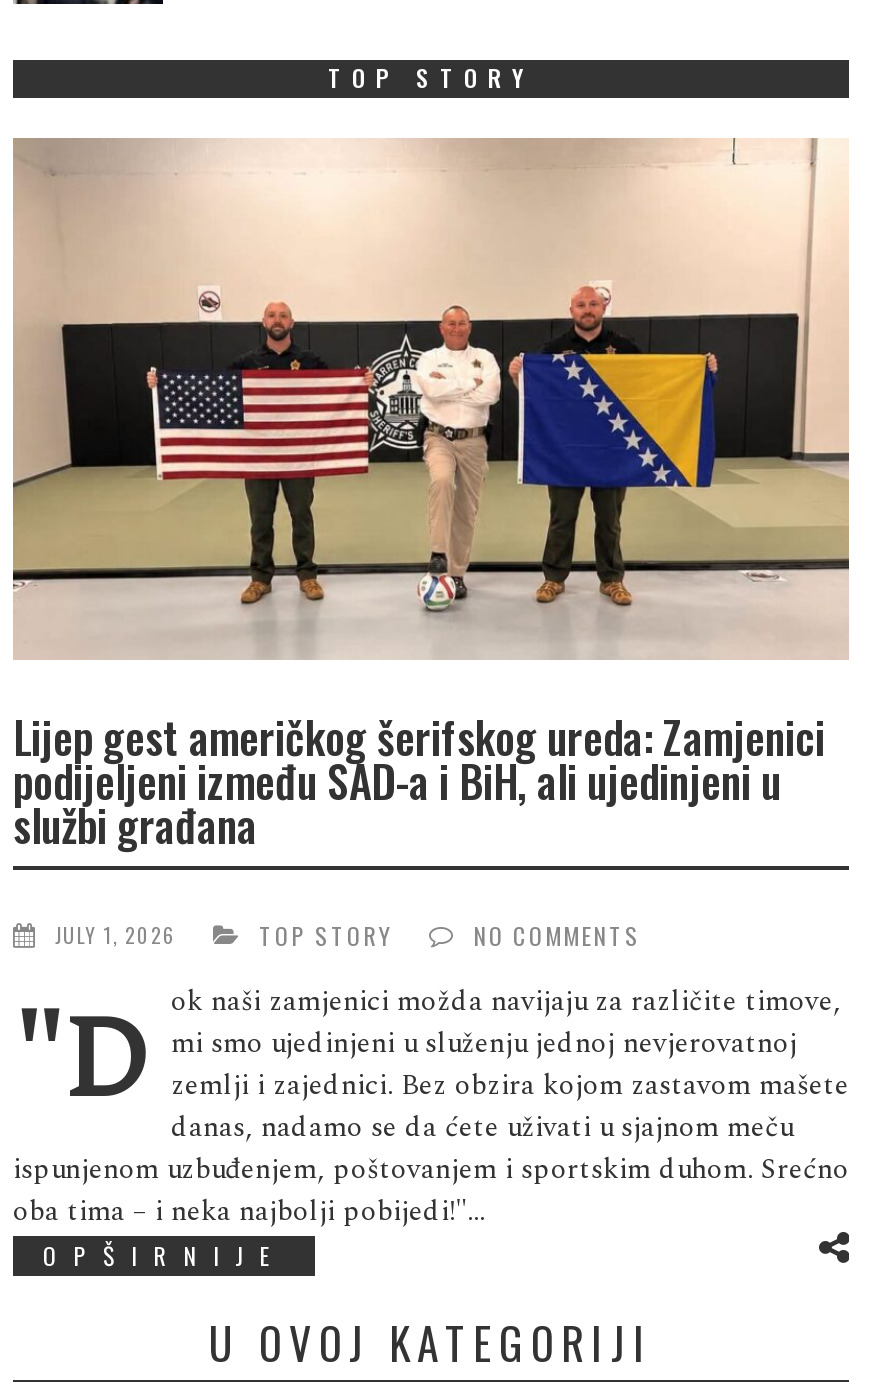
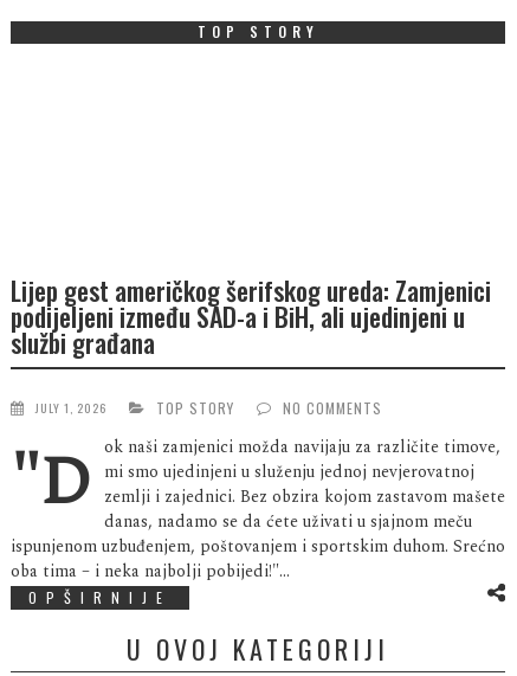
[11,136,851,660] [image] -> none

